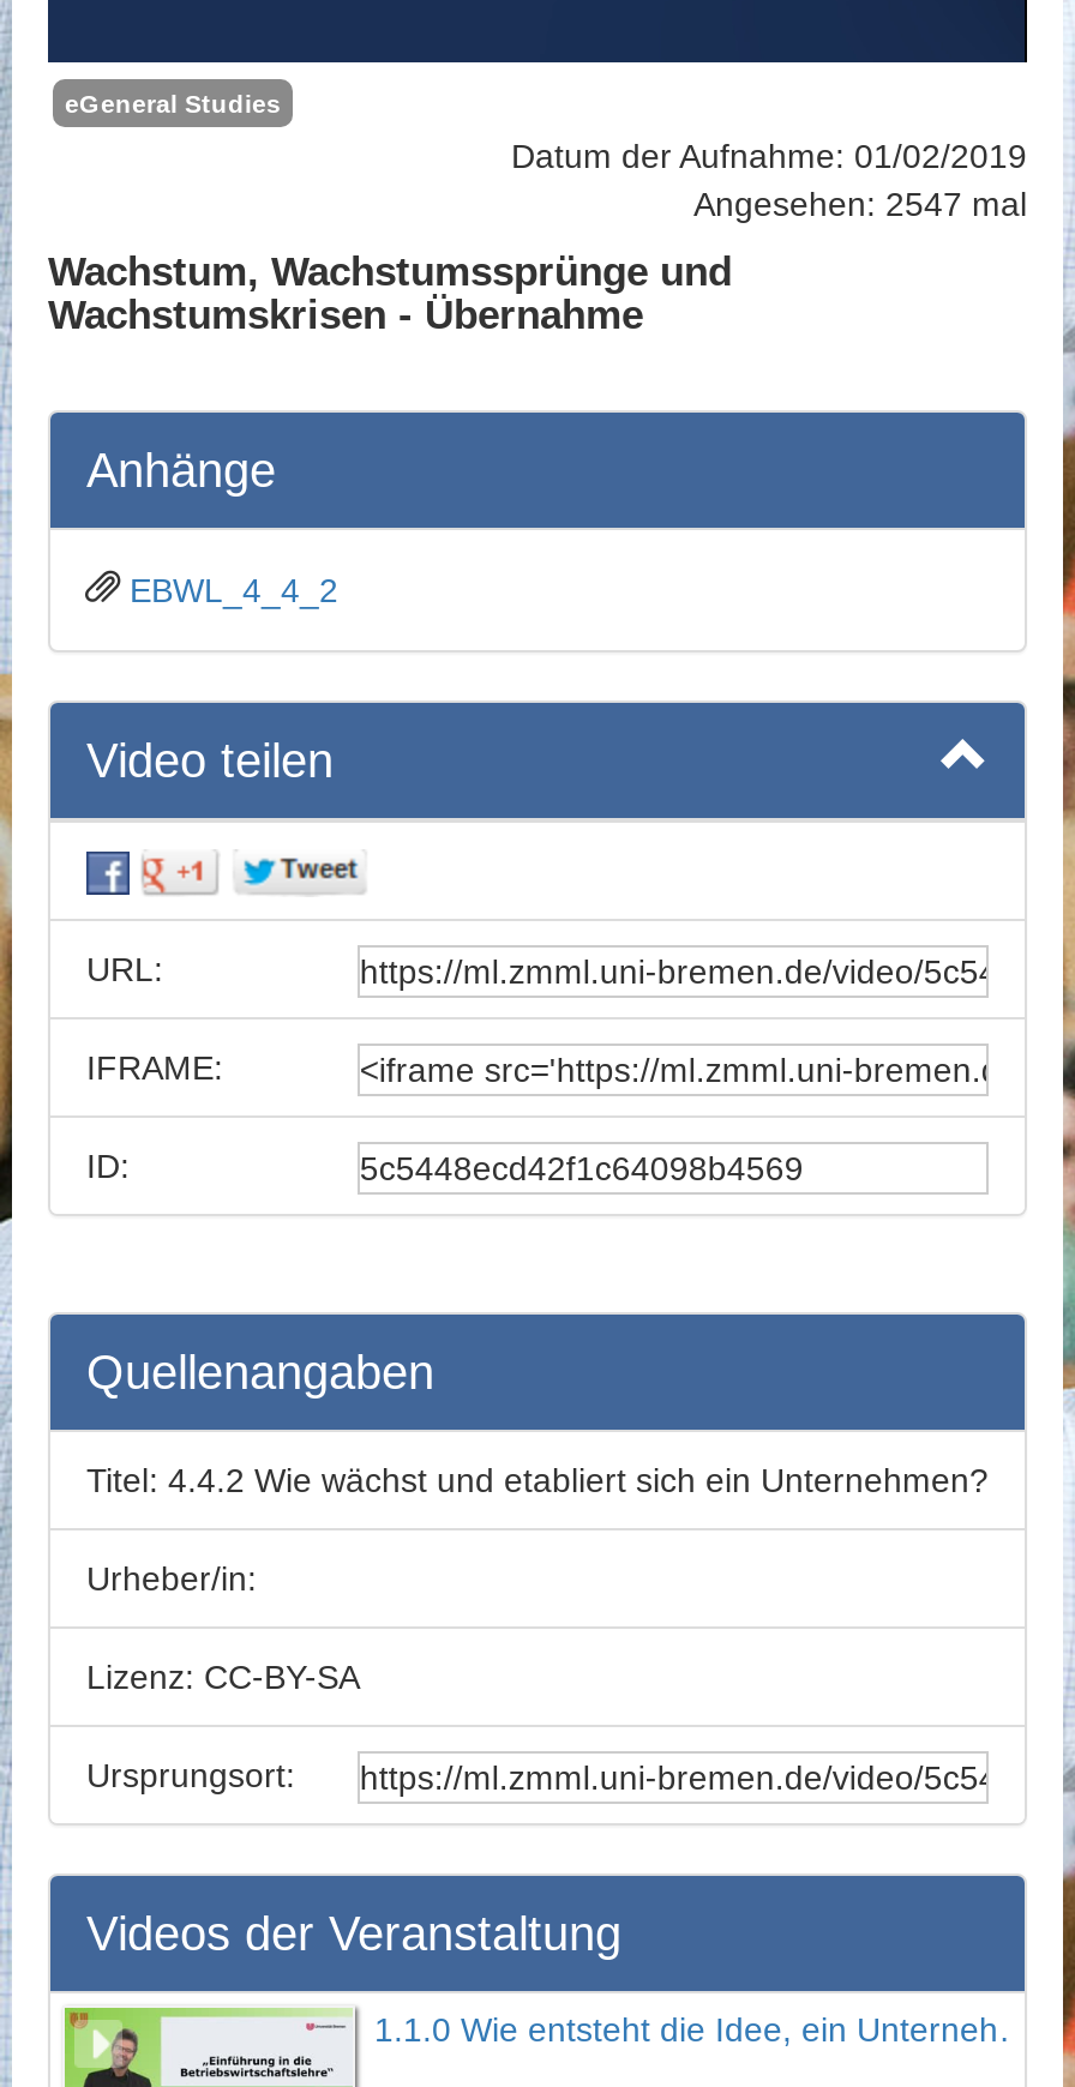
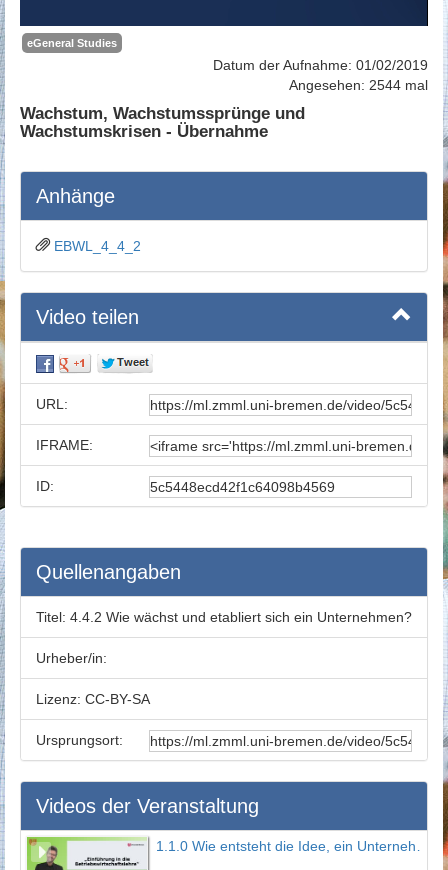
[693,184,1027,223] Angesehen: 2547 mal -> [289,77,428,93] Angesehen: 2544 mal

